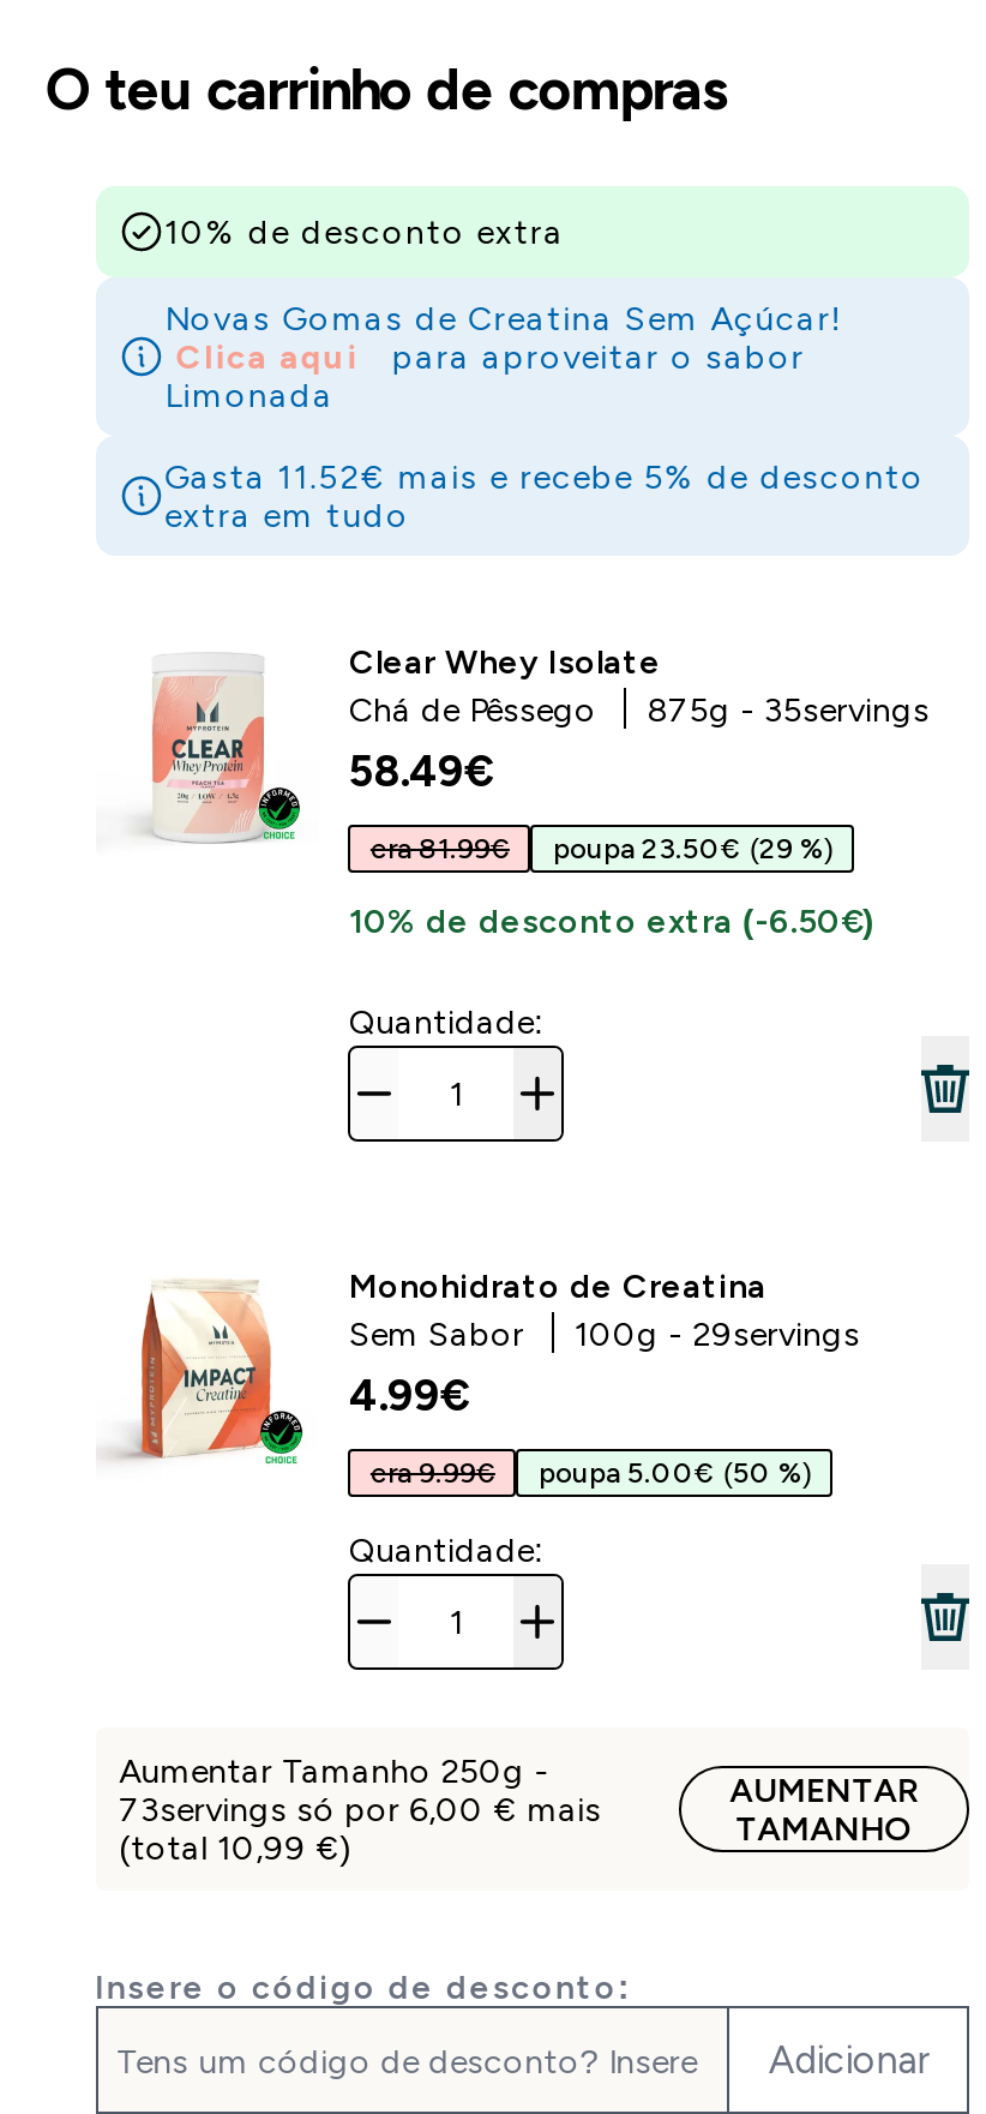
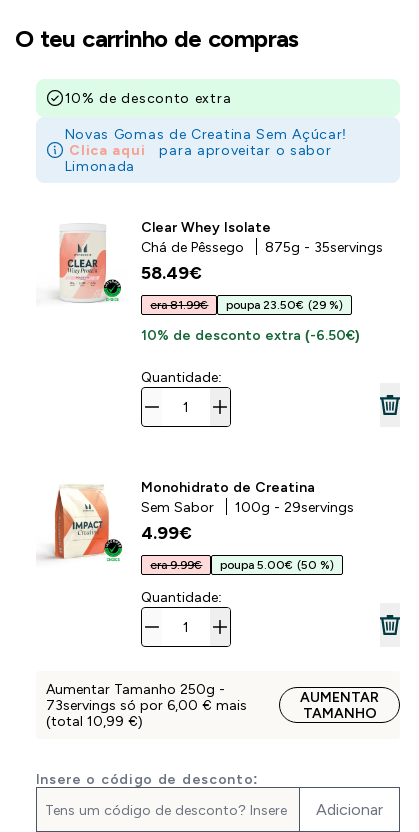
[165,457,924,534] Gasta 11.52€ mais e recebe 5% de desconto | extra em tudo -> none

